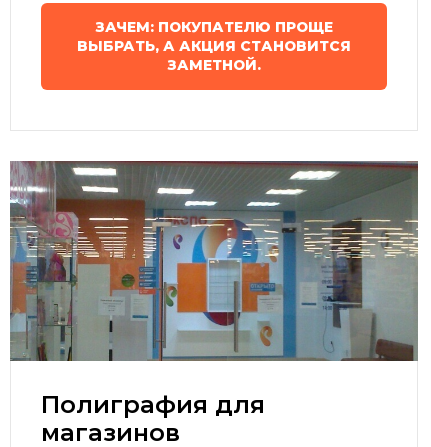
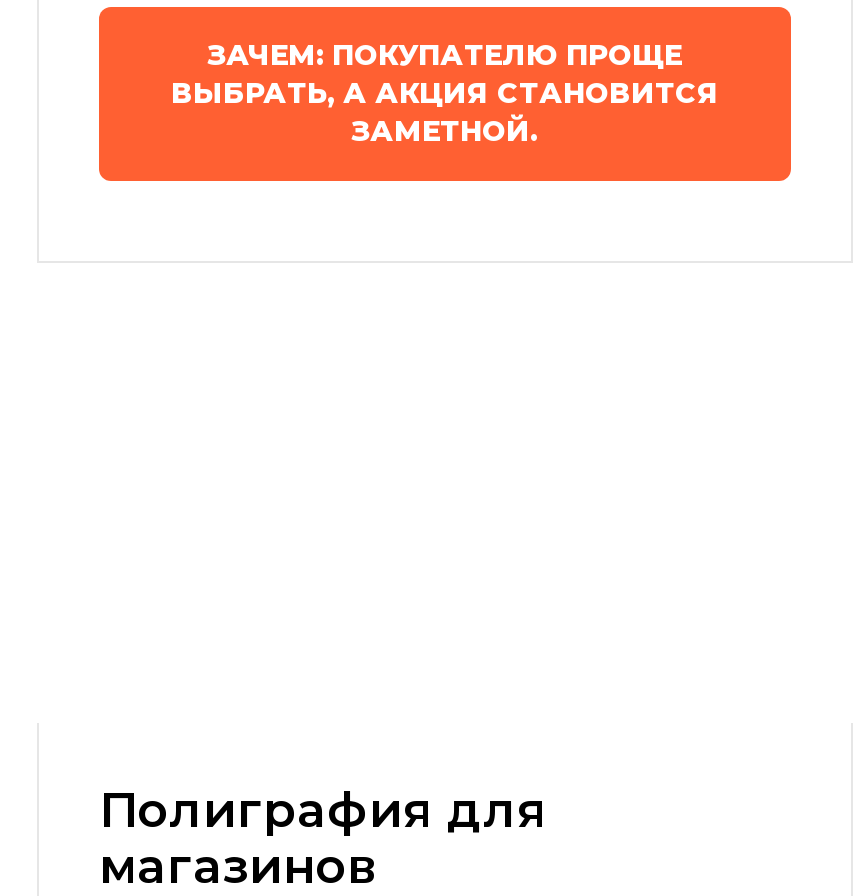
[9,160,419,362] [image] -> none

